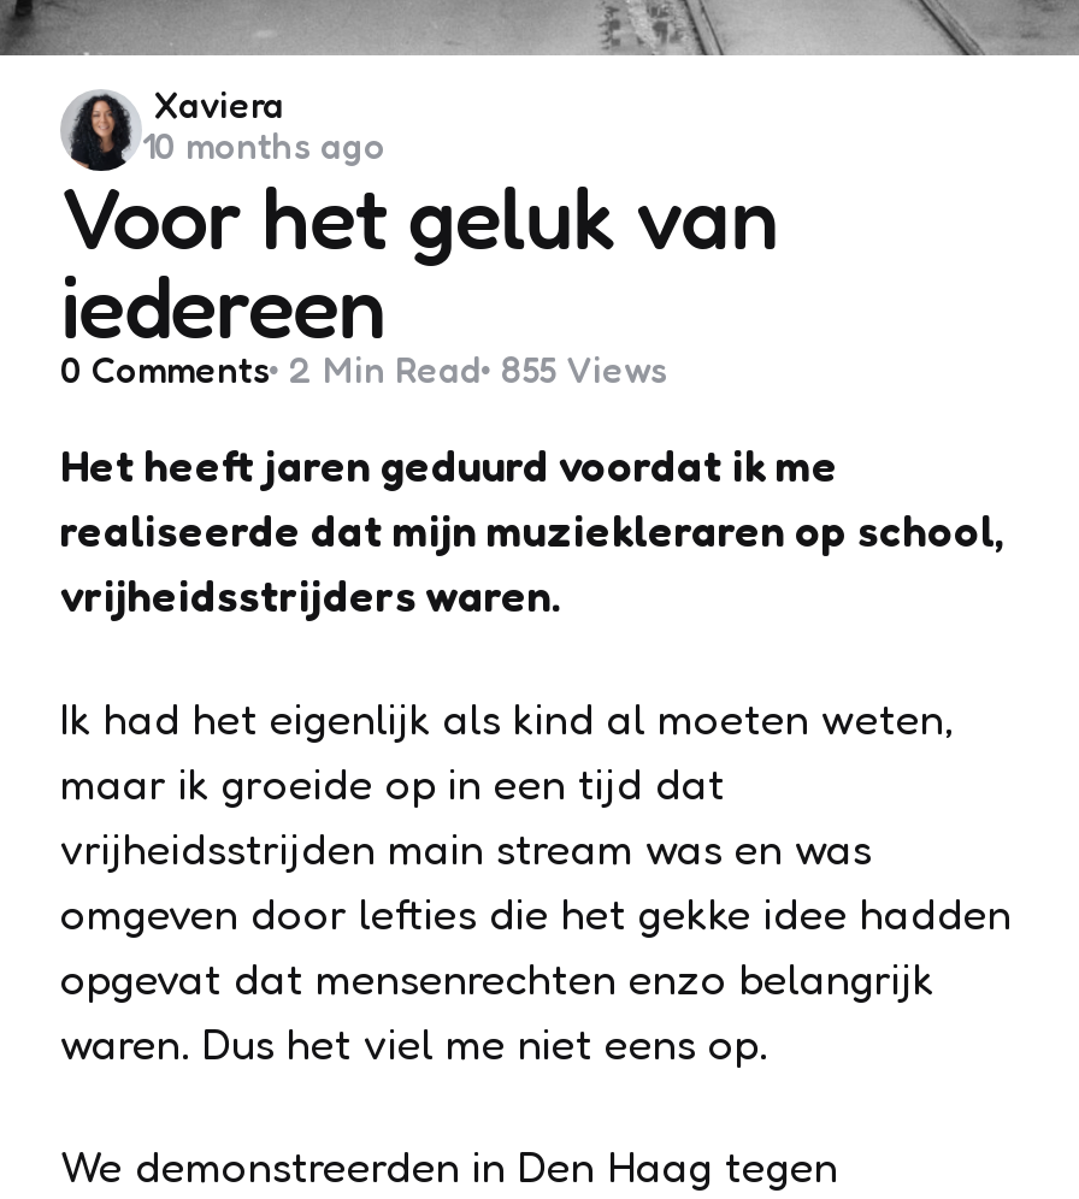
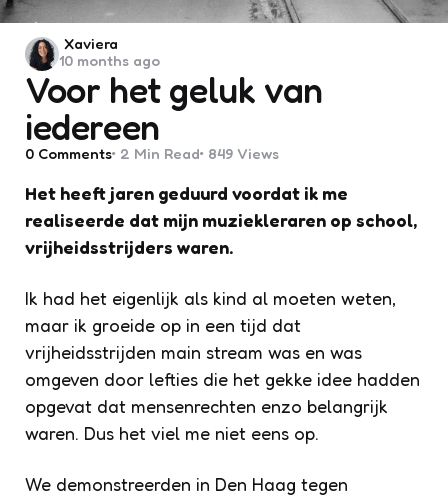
[60,347,667,392] 0 Comments 2 Min Read 855 Views -> [25,144,279,163] 0 Comments 2 Min Read 849 Views

